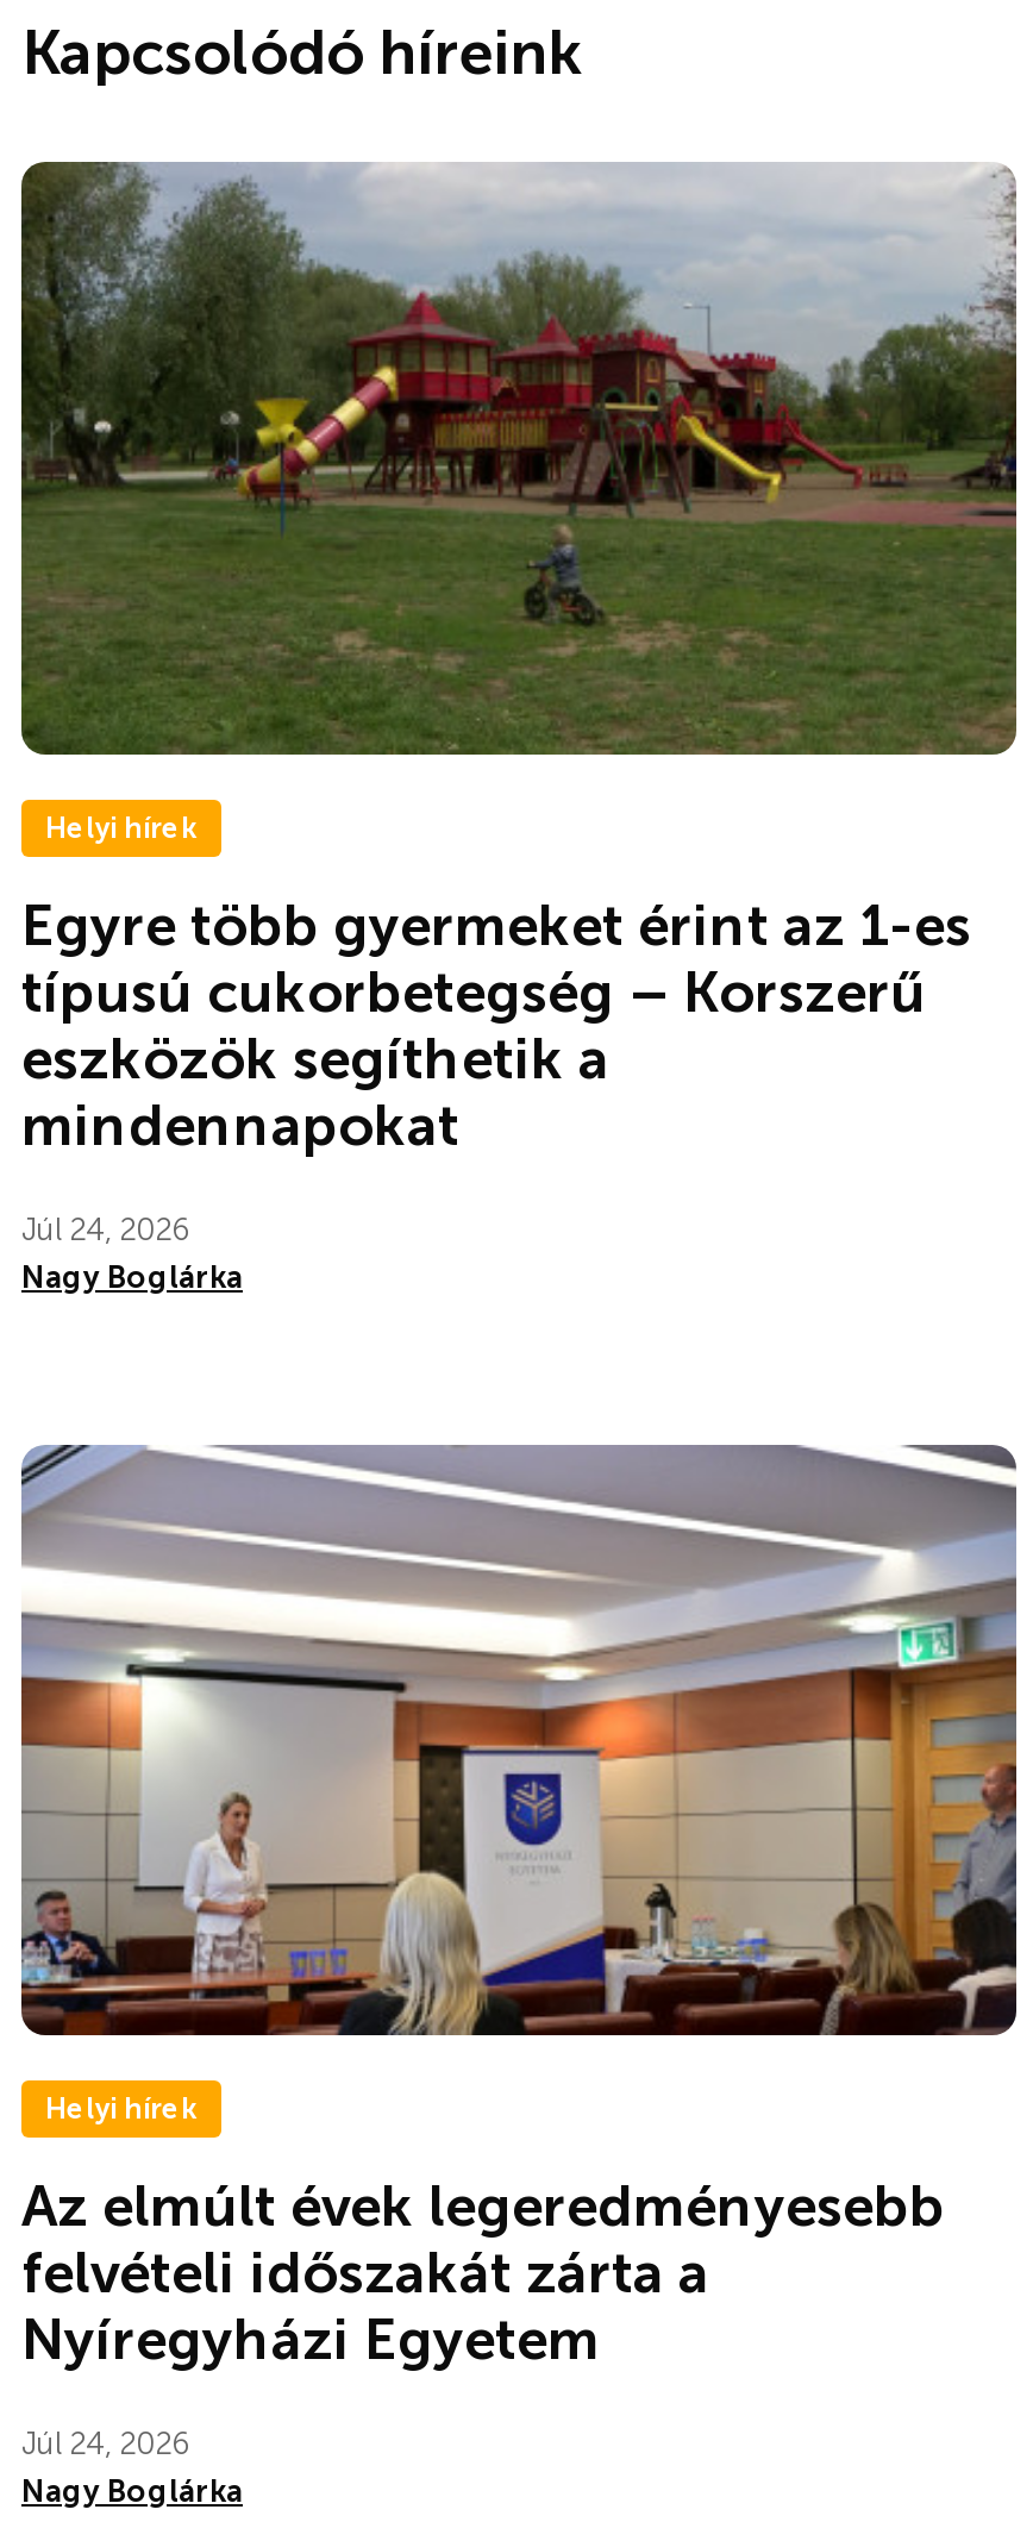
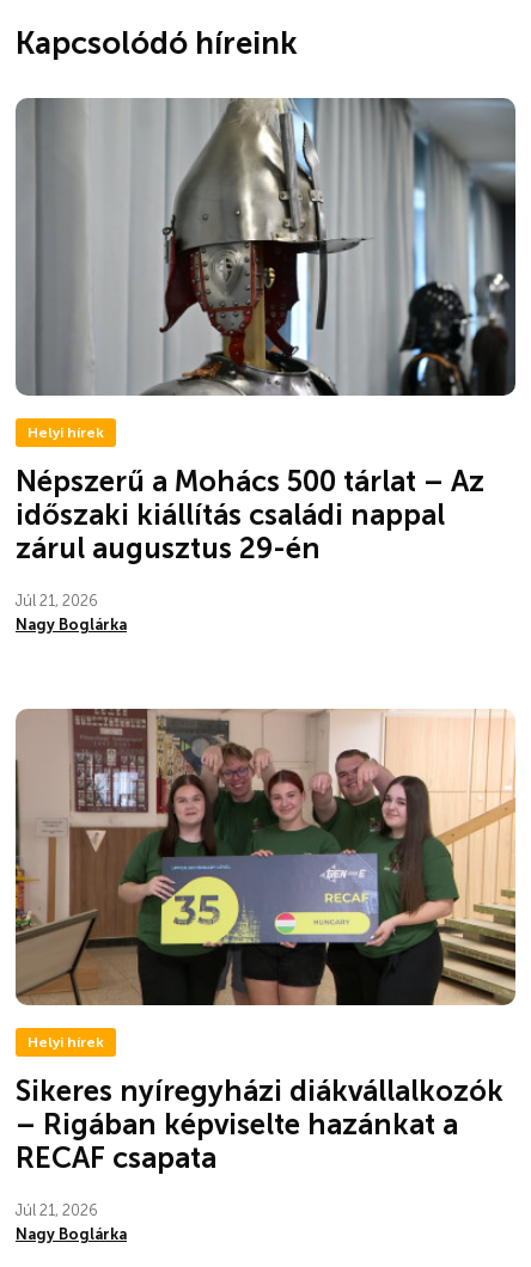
[19,162,1016,757] [image] -> [16,98,515,397] [image]
[21,889,971,1158] Egyre több gyermeket érint az 1-es | típusú cukorbetegség – Korszerű | eszközök segíthetik a | mindennapokat -> [16,463,484,565] Népszerű a Mohács 500 tárlat – Az | időszaki kiállítás családi nappal | zárul augusztus 29-én
[21,1211,190,1246] Júl 24, 2026 -> [16,591,98,609] Júl 21, 2026
[19,1443,1019,2038] [image] -> [14,708,517,1006] [image]
[21,2171,945,2374] Az elmúlt évek legeredményesebb | felvételi időszakát zárta a | Nyíregyházi Egyetem -> [16,1074,503,1175] Sikeres nyíregyházi diákvállalkozók | – Rigában képviselte hazánkat a | RECAF csapata
[21,2426,190,2462] Júl 24, 2026 -> [16,1201,98,1219] Júl 21, 2026

